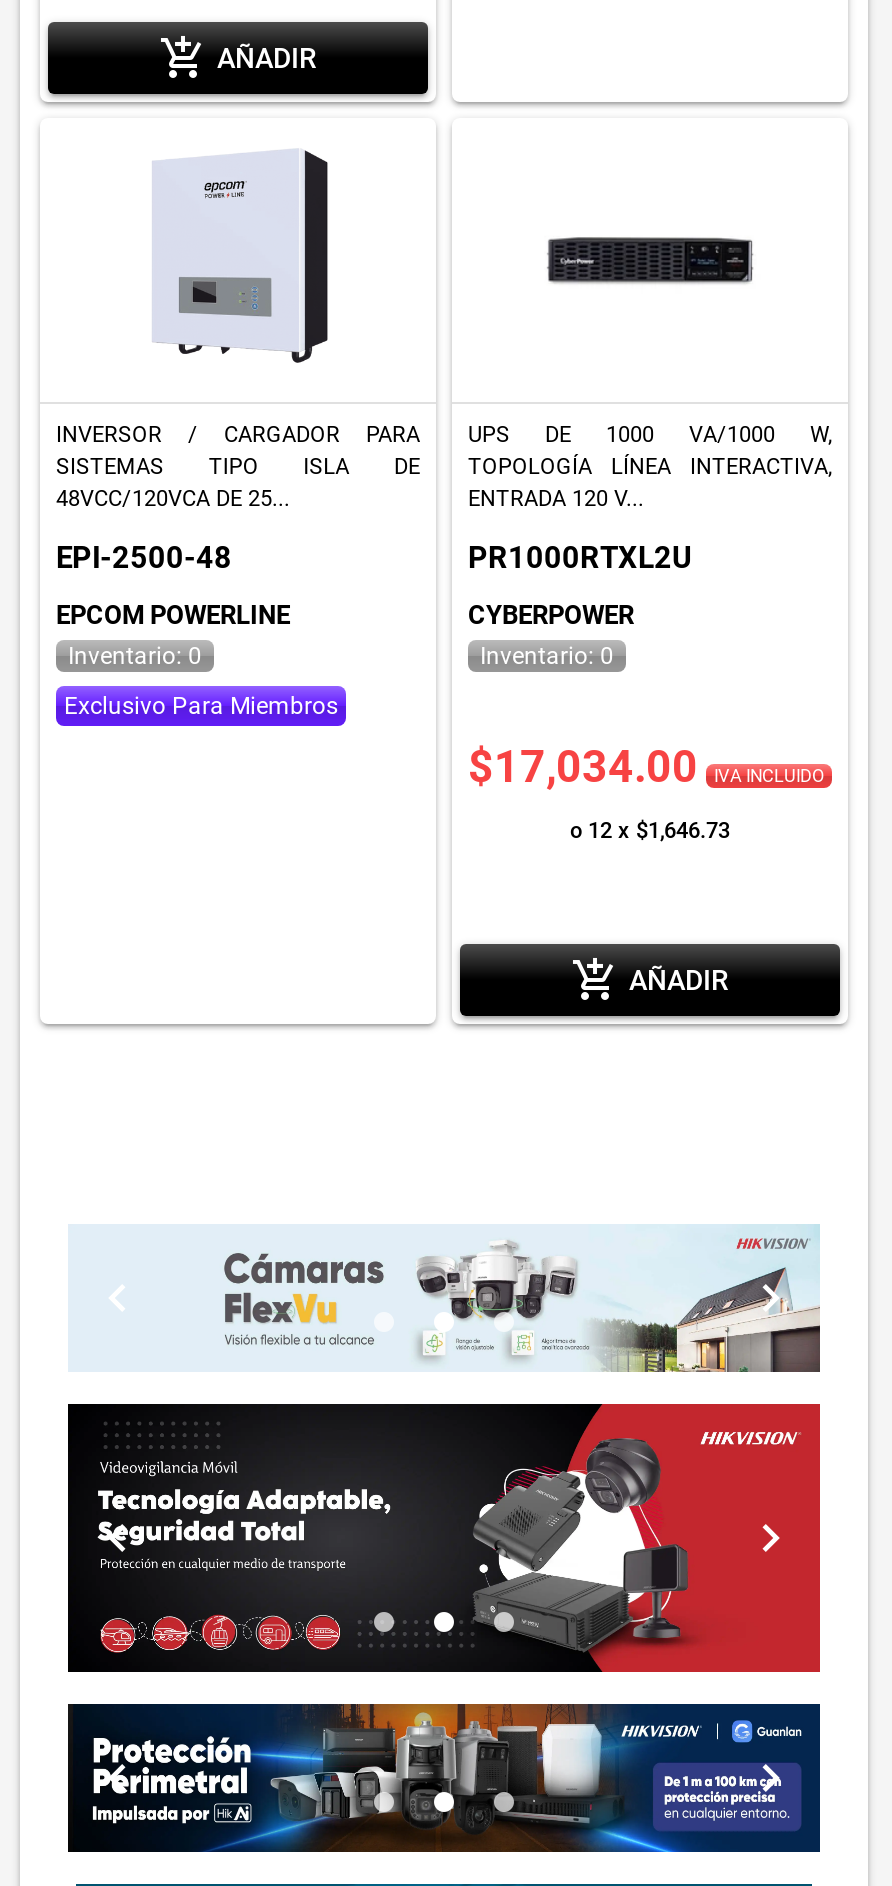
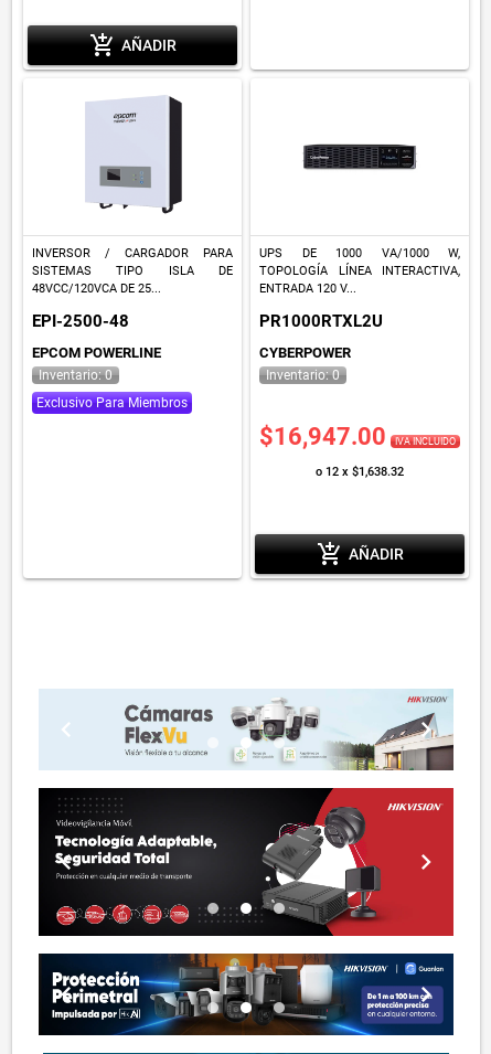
[468,742,824,792] $17,034.00 IVA INCLUIDO -> [259,423,456,450] $16,947.00 IVA INCLUIDO
[570,818,730,844] o 12 x $1,646.73 -> [316,465,404,479] o 12 x $1,638.32

